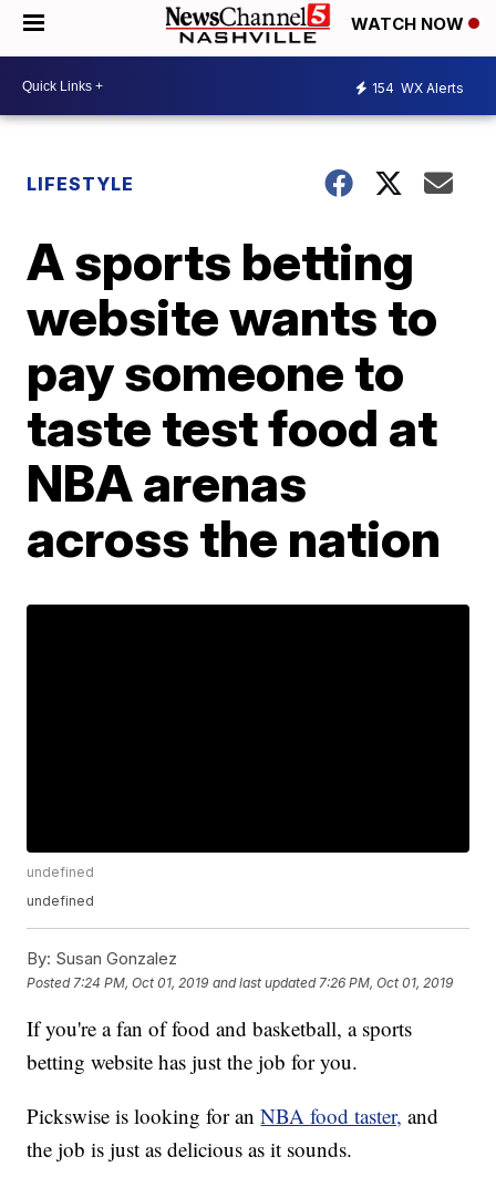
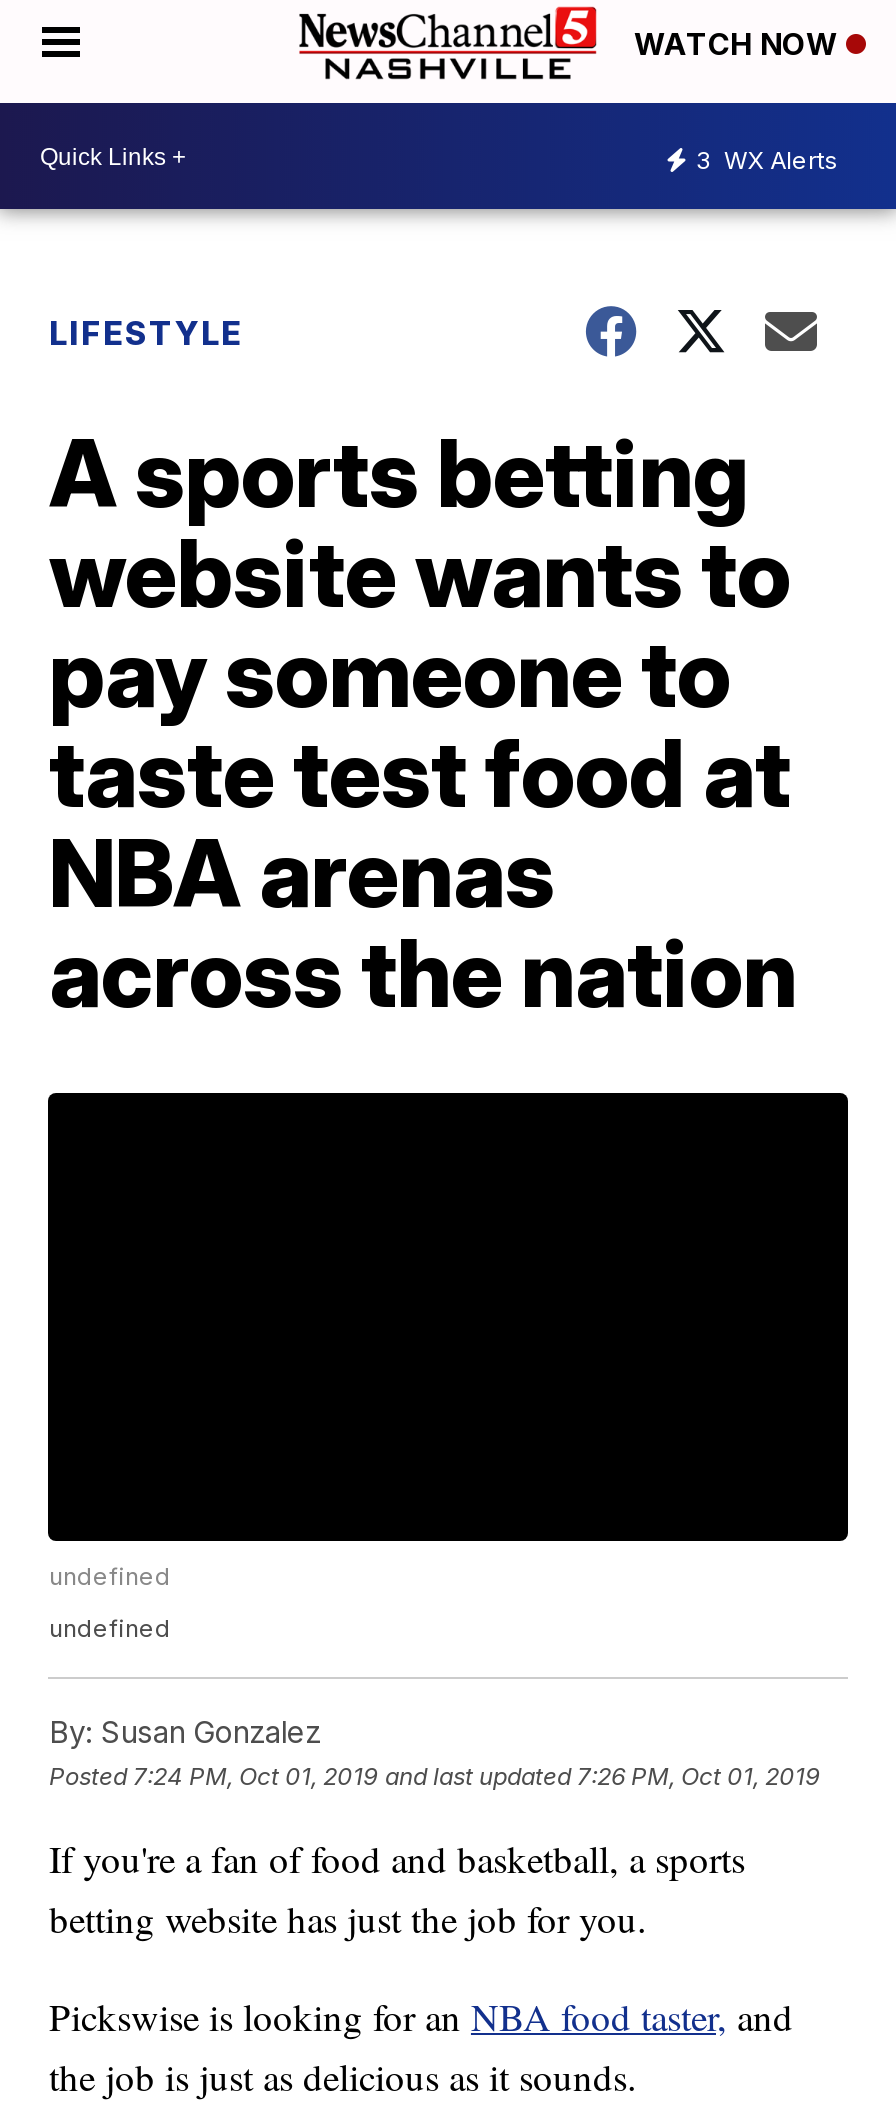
[372,79,464,96] 154 WX Alerts -> [696,144,838,174] 3 WX Alerts

